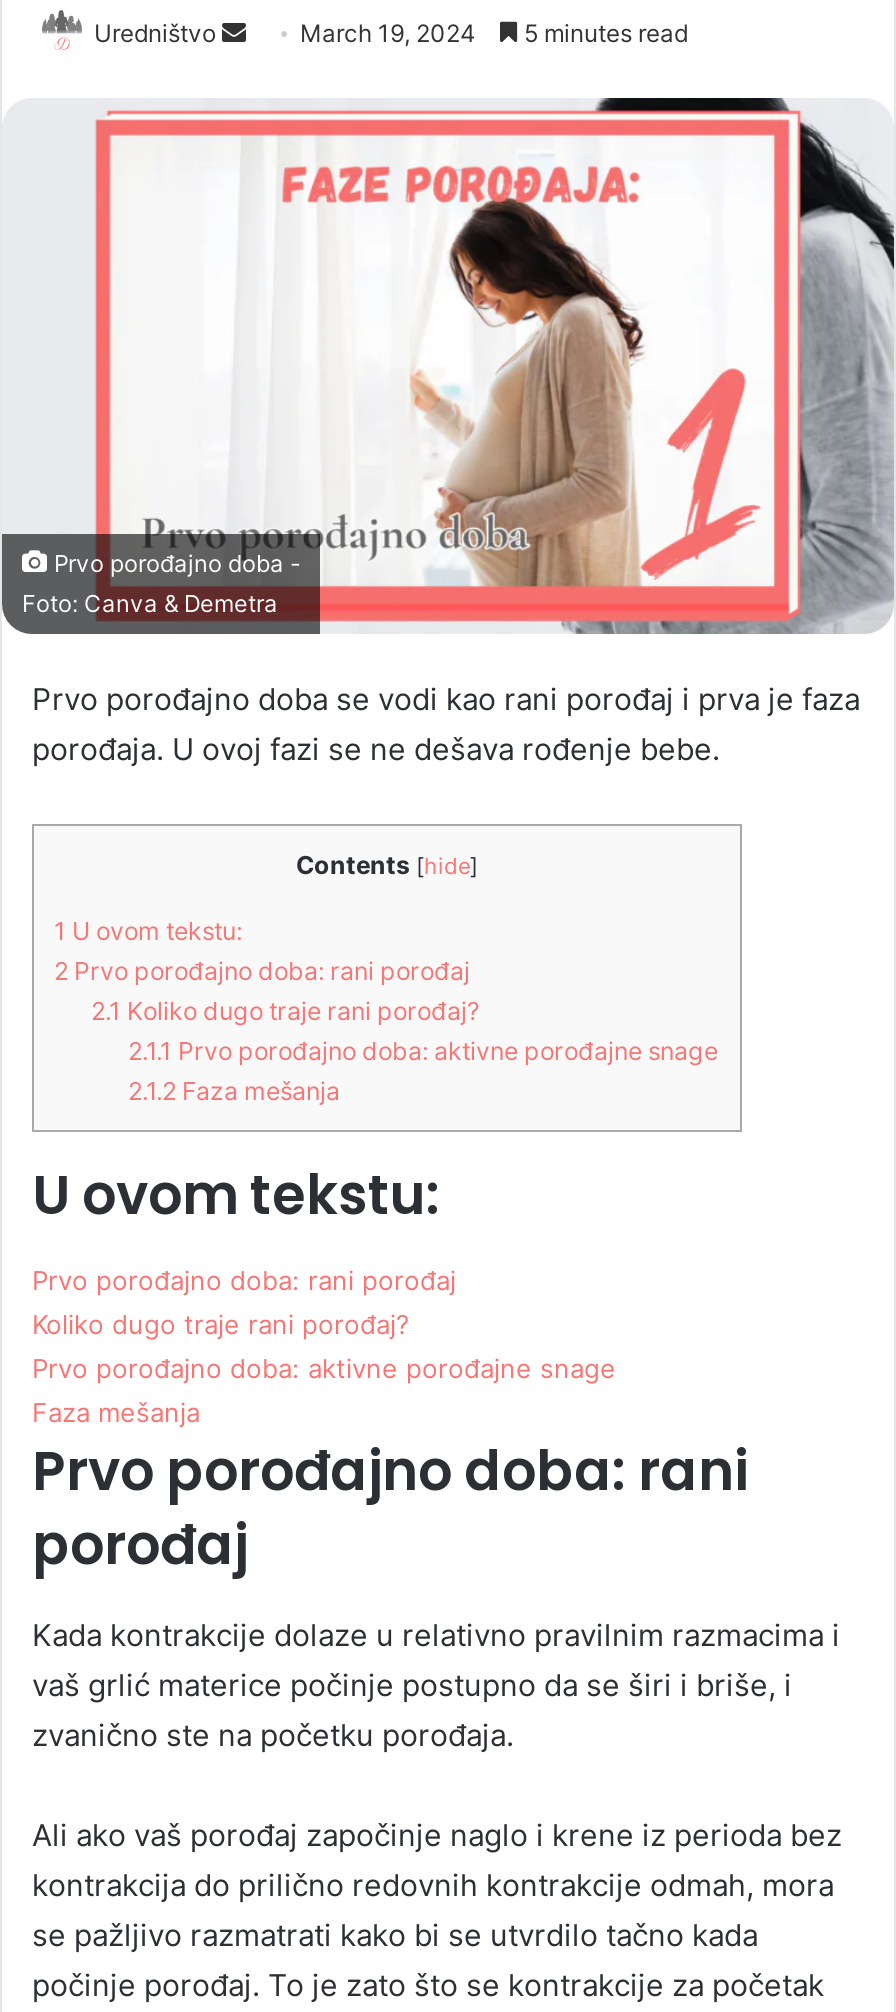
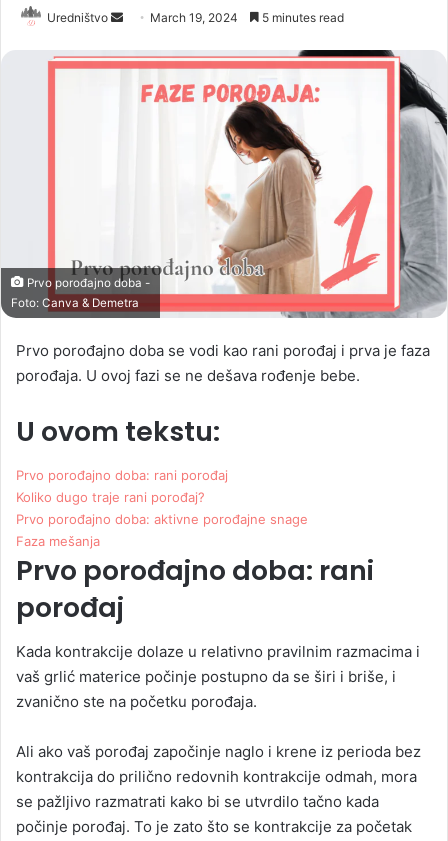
[54,851,718,1106] Contents [hide] | 1 U ovom tekstu: | 2 Prvo porođajno doba: rani porođaj | 2.1 Koliko dugo traje rani porođaj? | 2.1.1 Prvo porođajno doba: aktivne porođajne snage | 2.1.2 Faza mešanja -> none

